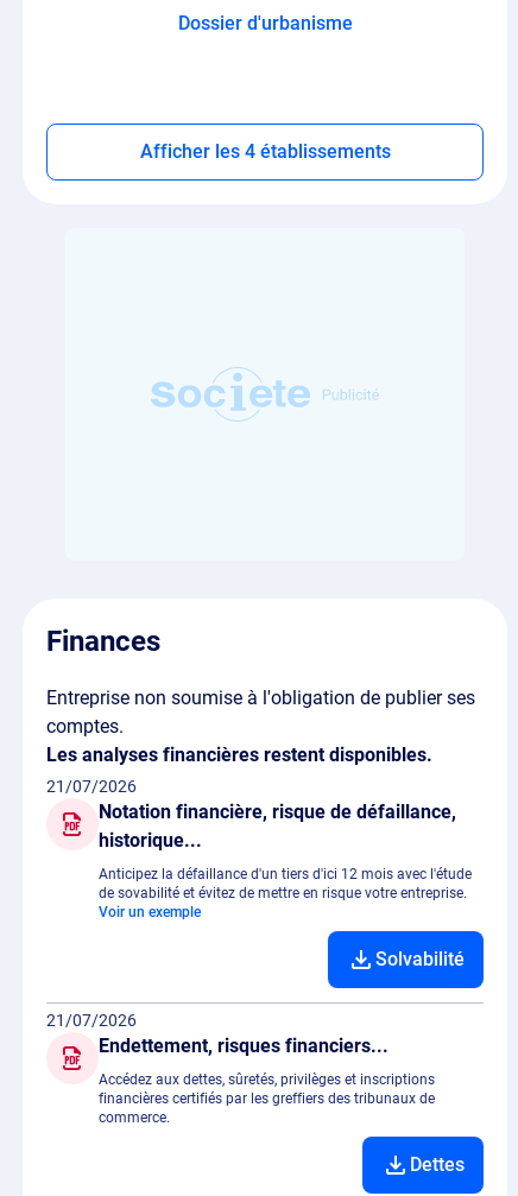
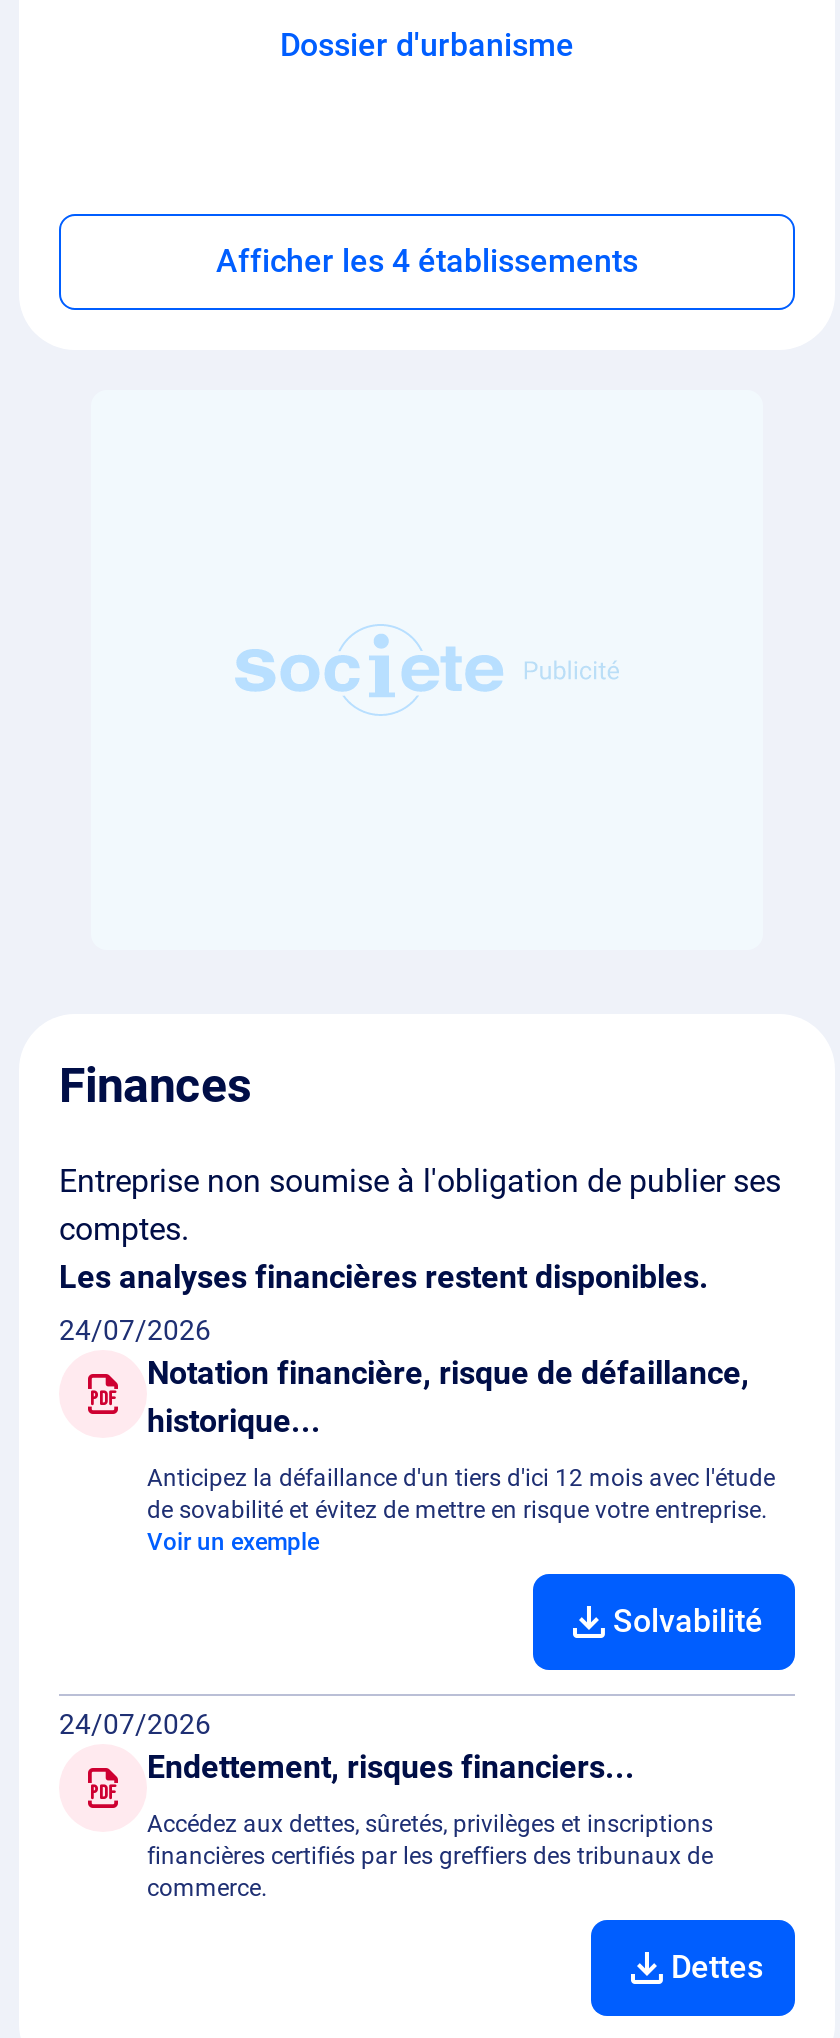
[46,777,137,796] 21/07/2026 -> [59,1314,211,1346] 24/07/2026
[46,1011,137,1030] 21/07/2026 -> [59,1708,211,1740] 24/07/2026

